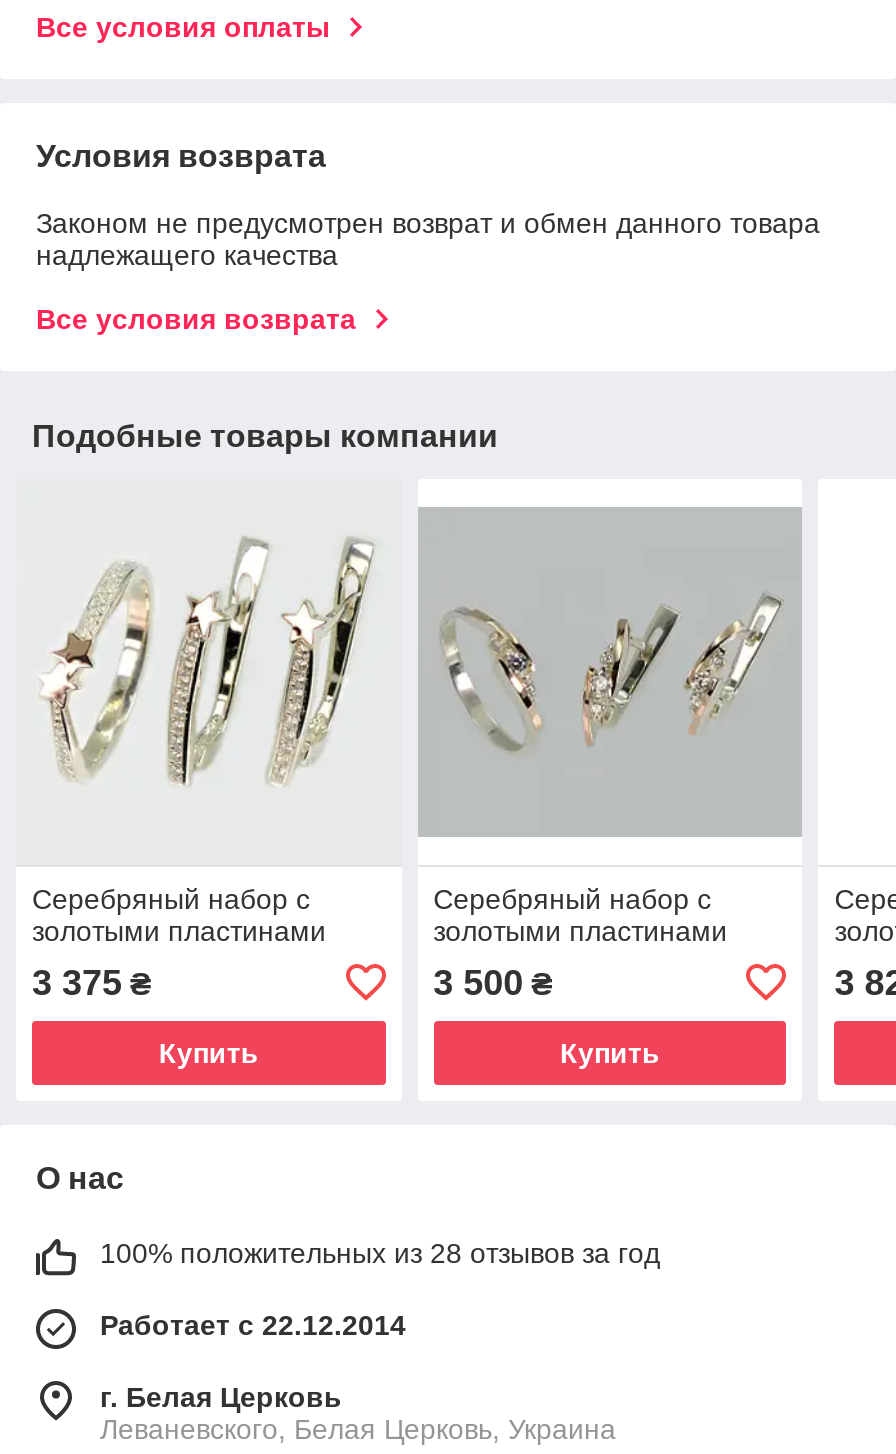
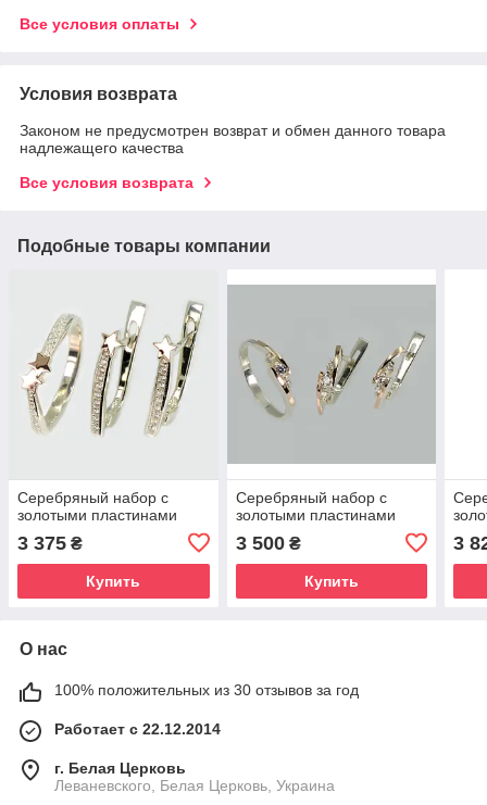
[100,1237,660,1269] 100% положительных из 28 отзывов за год -> [54,681,359,698] 100% положительных из 30 отзывов за год

